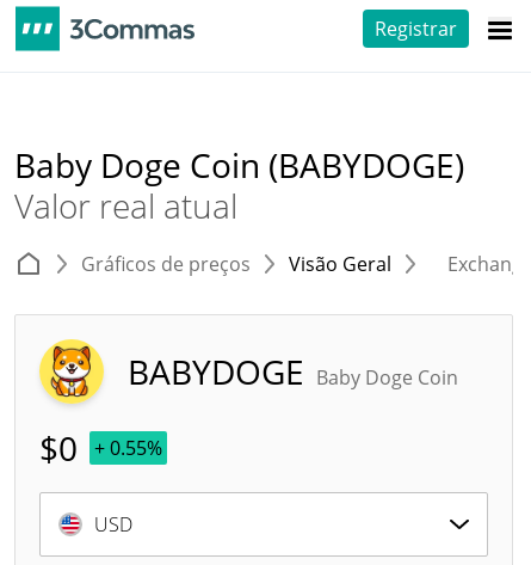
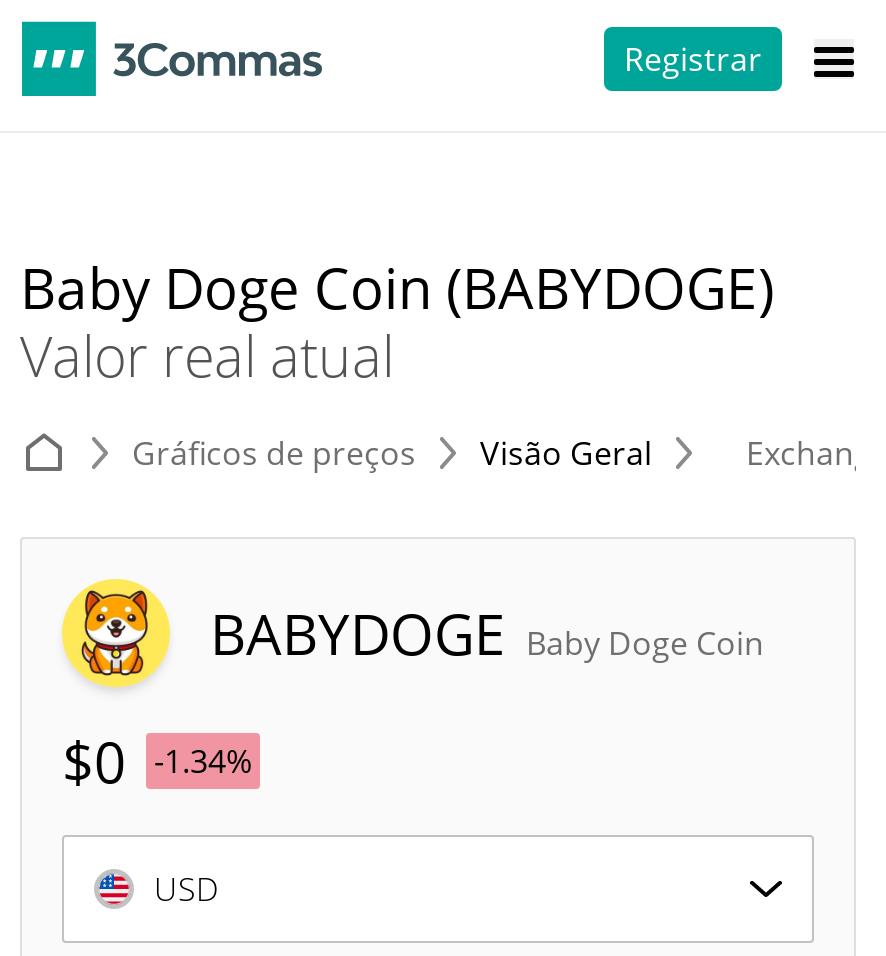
[39,425,162,471] $0 + 0.55% -> [62,723,252,799] $0 -1.34%

